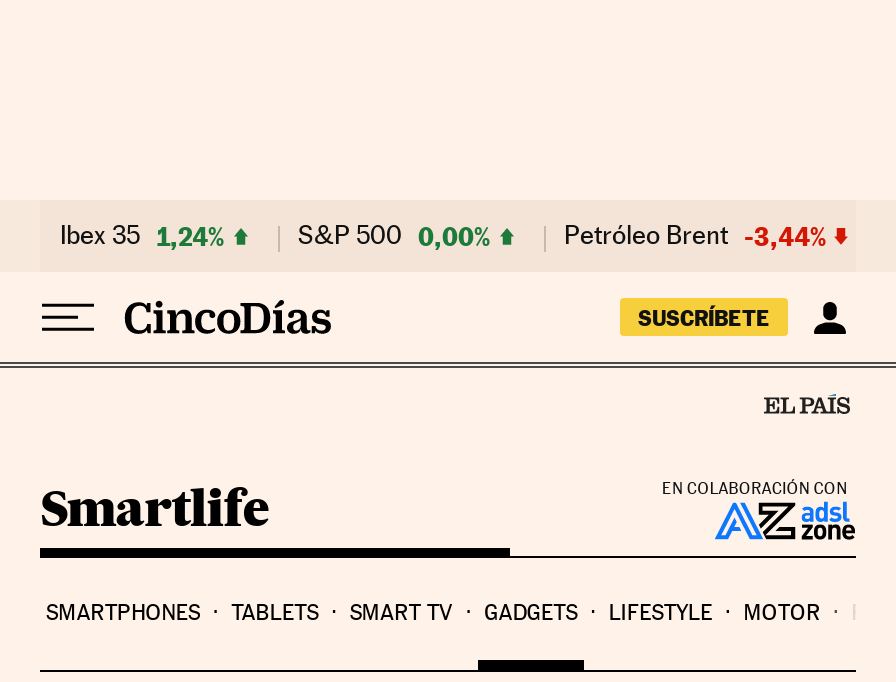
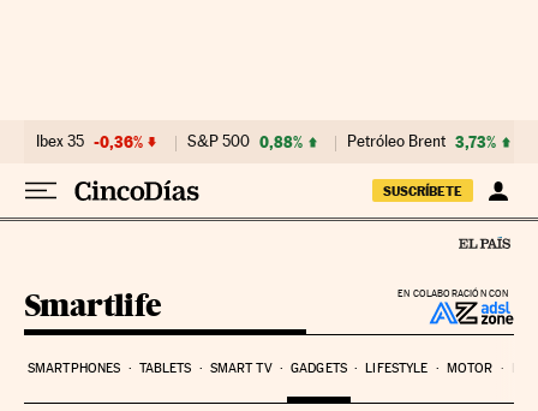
[60,220,224,252] Ibex 35 1,24% -> [36,132,143,151] Ibex 35 -0,36%
[298,220,490,252] S&P 500 0,00% -> [187,132,303,151] S&P 500 0,88%
[564,220,826,252] Petróleo Brent -3,44% -> [347,132,496,151] Petróleo Brent 3,73%

